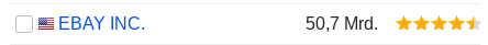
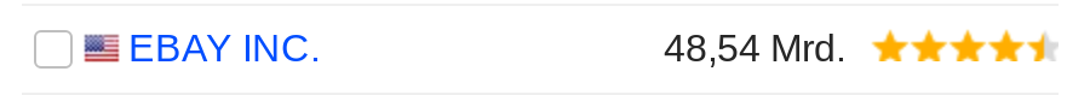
[306,14,378,33] 50,7 Mrd. -> [664,28,845,69] 48,54 Mrd.

